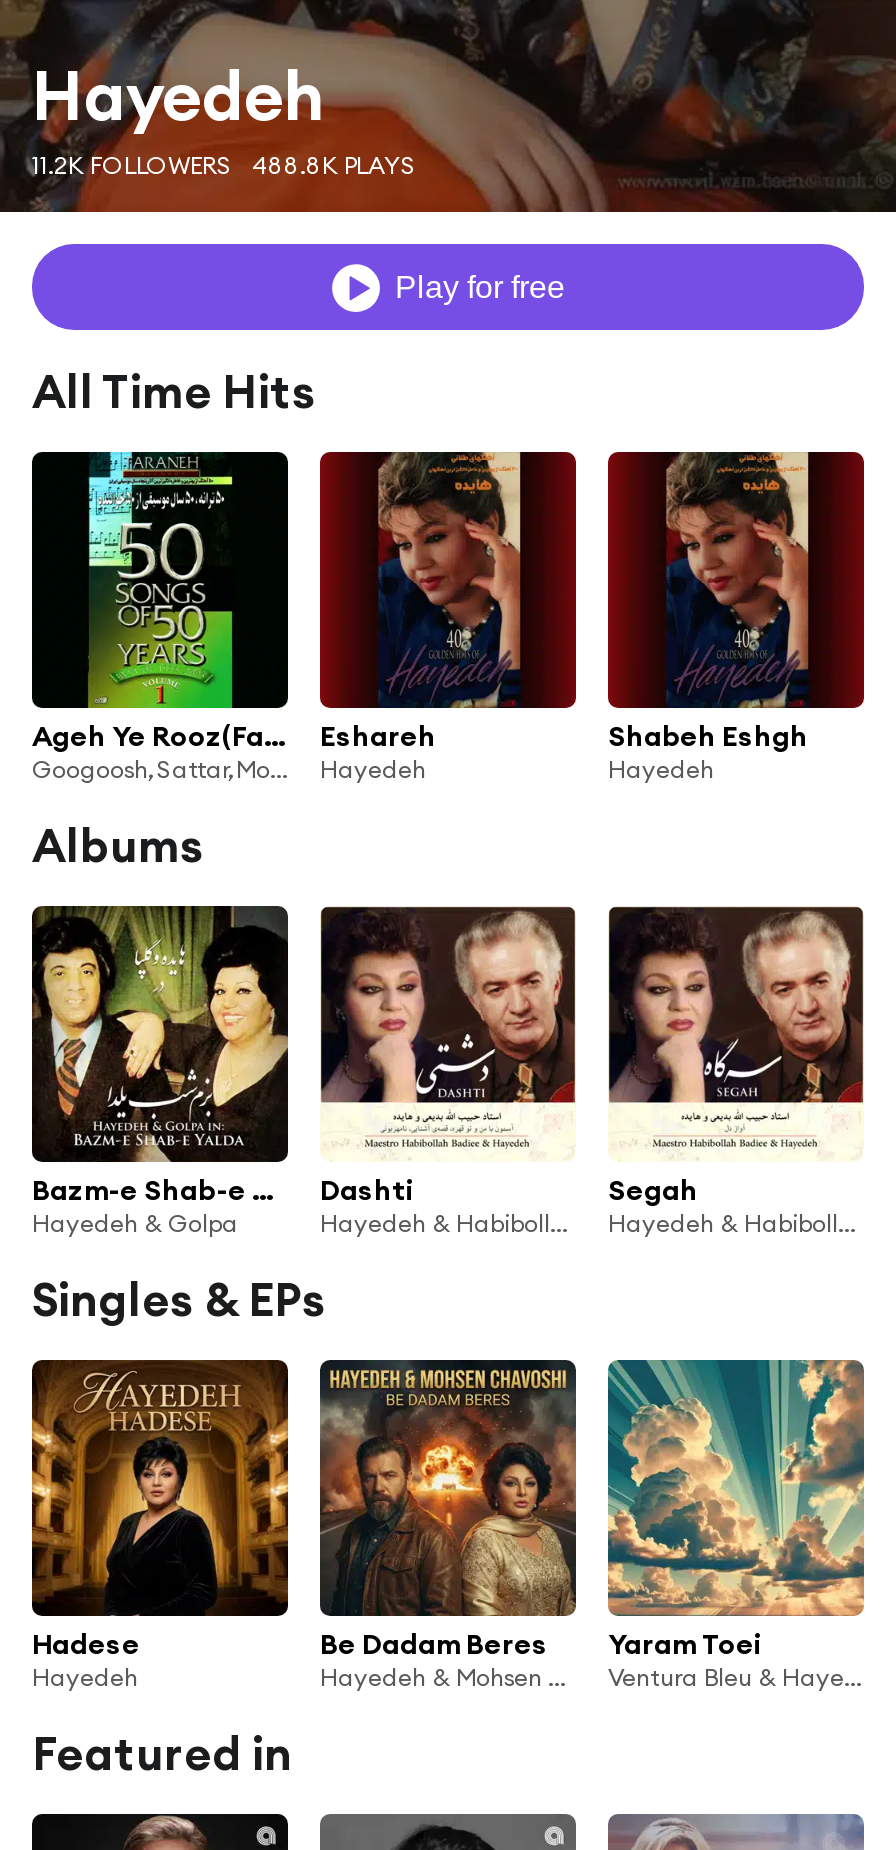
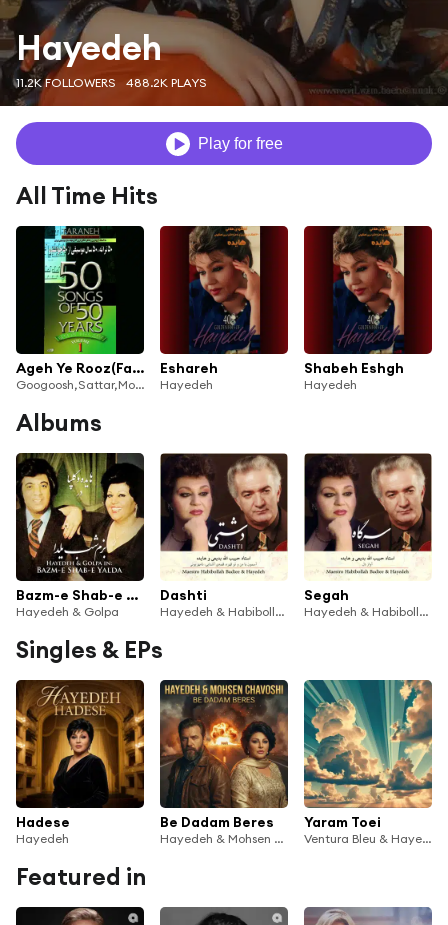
[32,150,416,180] 11.2K FOLLOWERS 488.8K PLAYS -> [16,75,207,90] 11.2K FOLLOWERS 488.2K PLAYS

